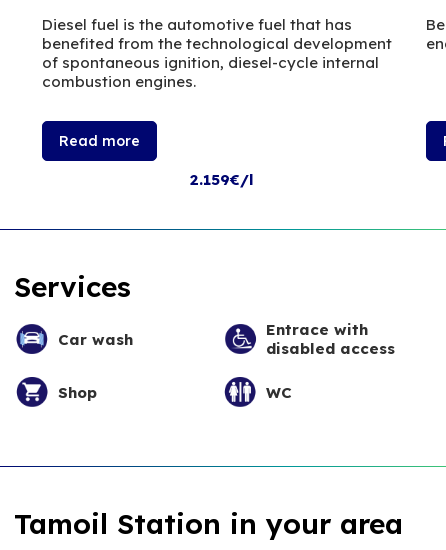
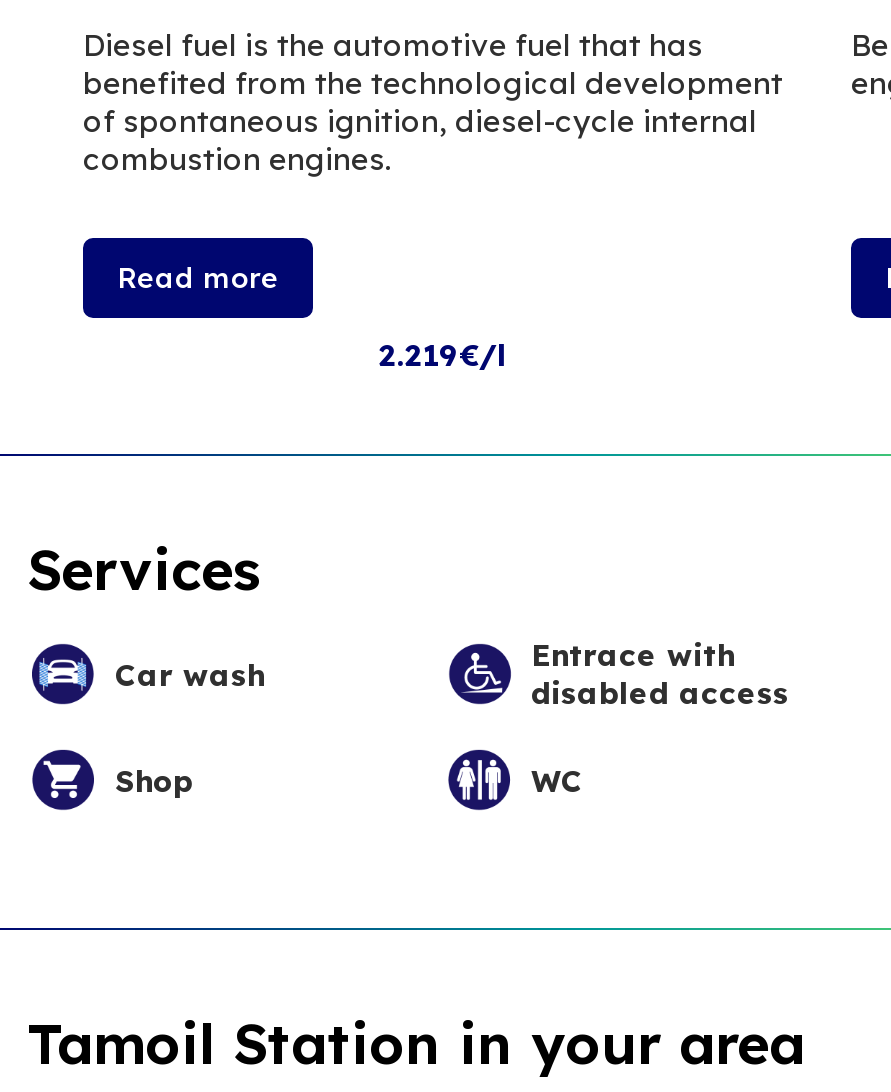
[190,170,254,189] 2.159€/l -> [379,337,507,375] 2.219€/l

